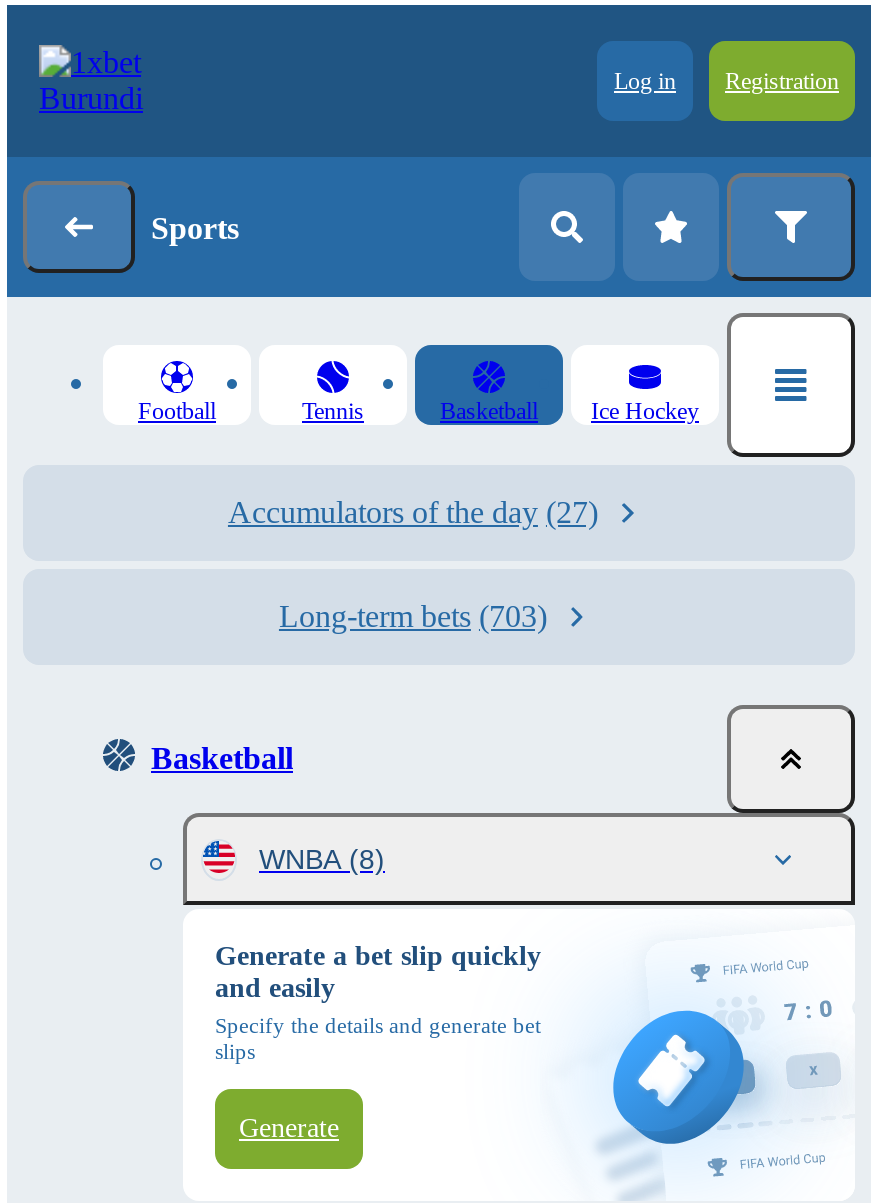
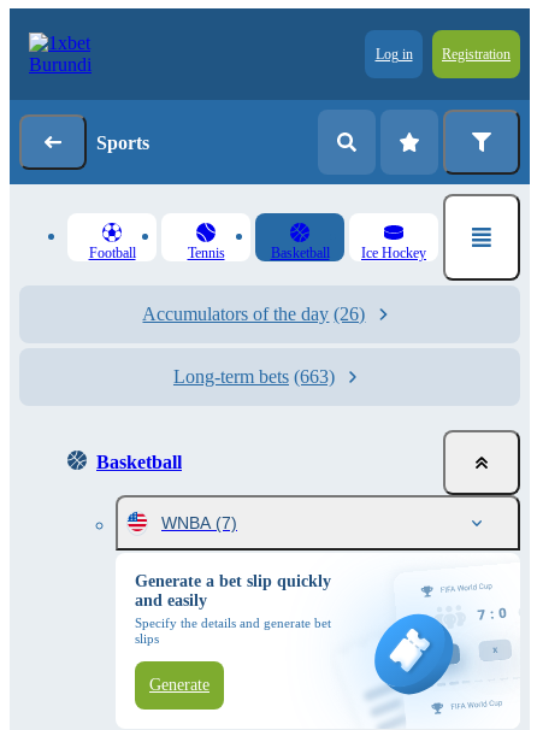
[228,495,598,529] Accumulators of the day (27) -> [143,304,365,324] Accumulators of the day (26)
[279,599,547,633] Long-term bets (703) -> [173,366,335,387] Long-term bets (663)
[259,843,385,875] WNBA (8) -> [161,513,237,532] WNBA (7)

